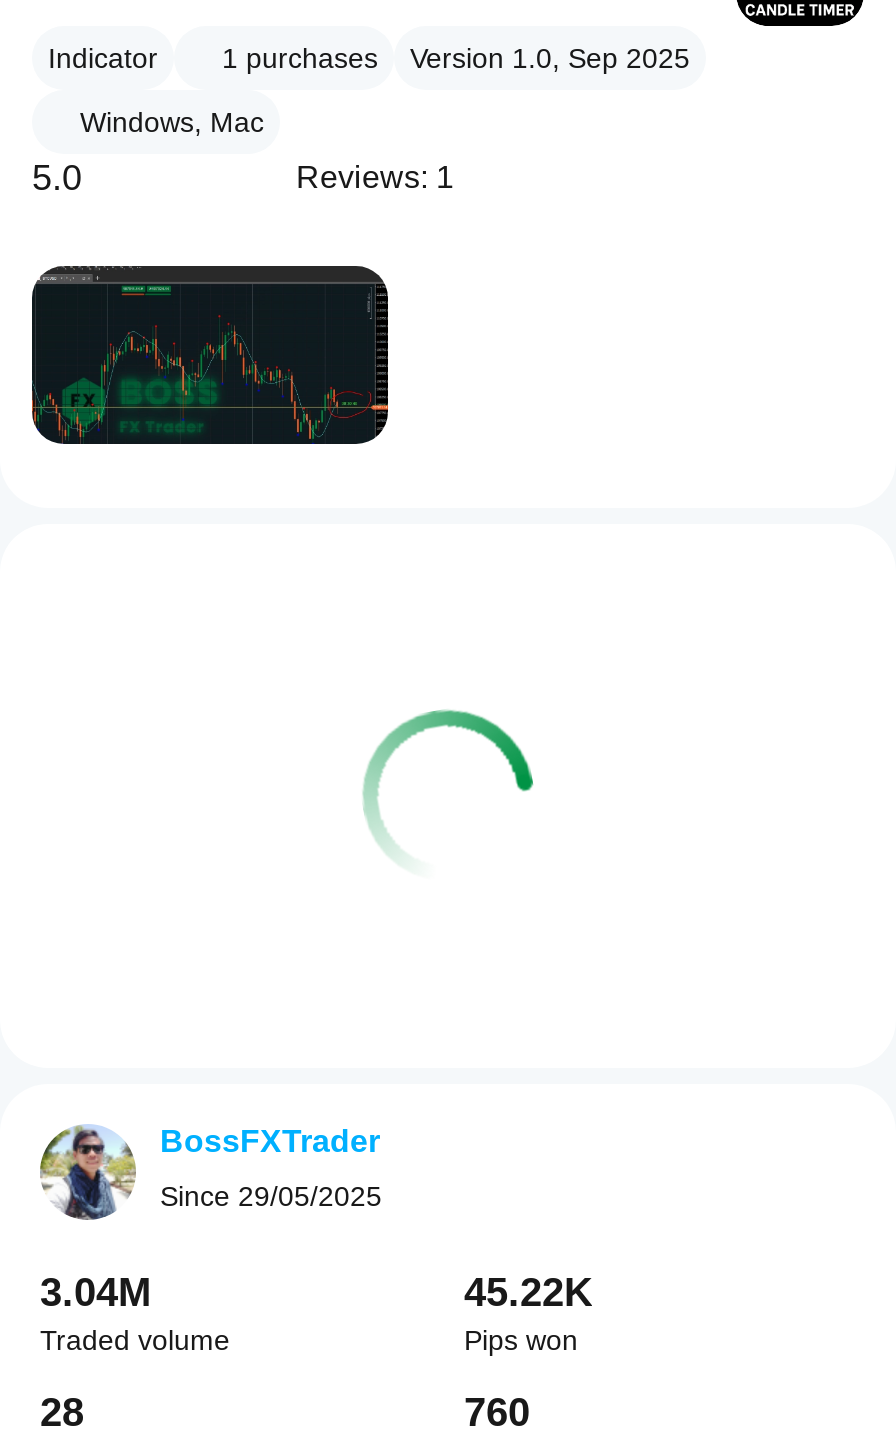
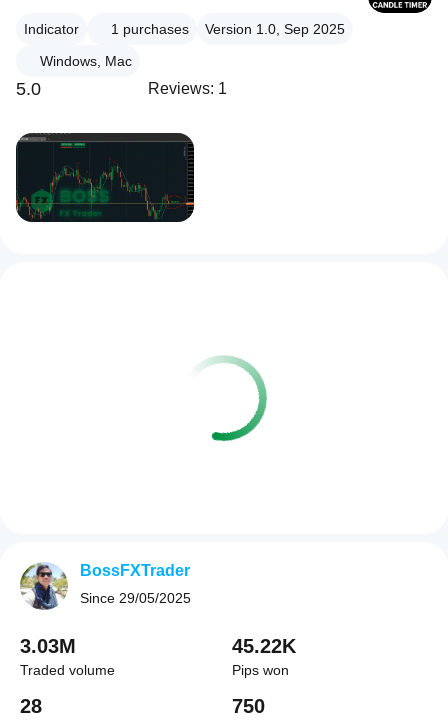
[362,710,534,882] [image] -> [182,356,268,442] [image]
[40,1270,152,1314] 3.04M -> [20,635,76,657] 3.03M
[464,1390,530,1434] 760 -> [232,695,265,717] 750

